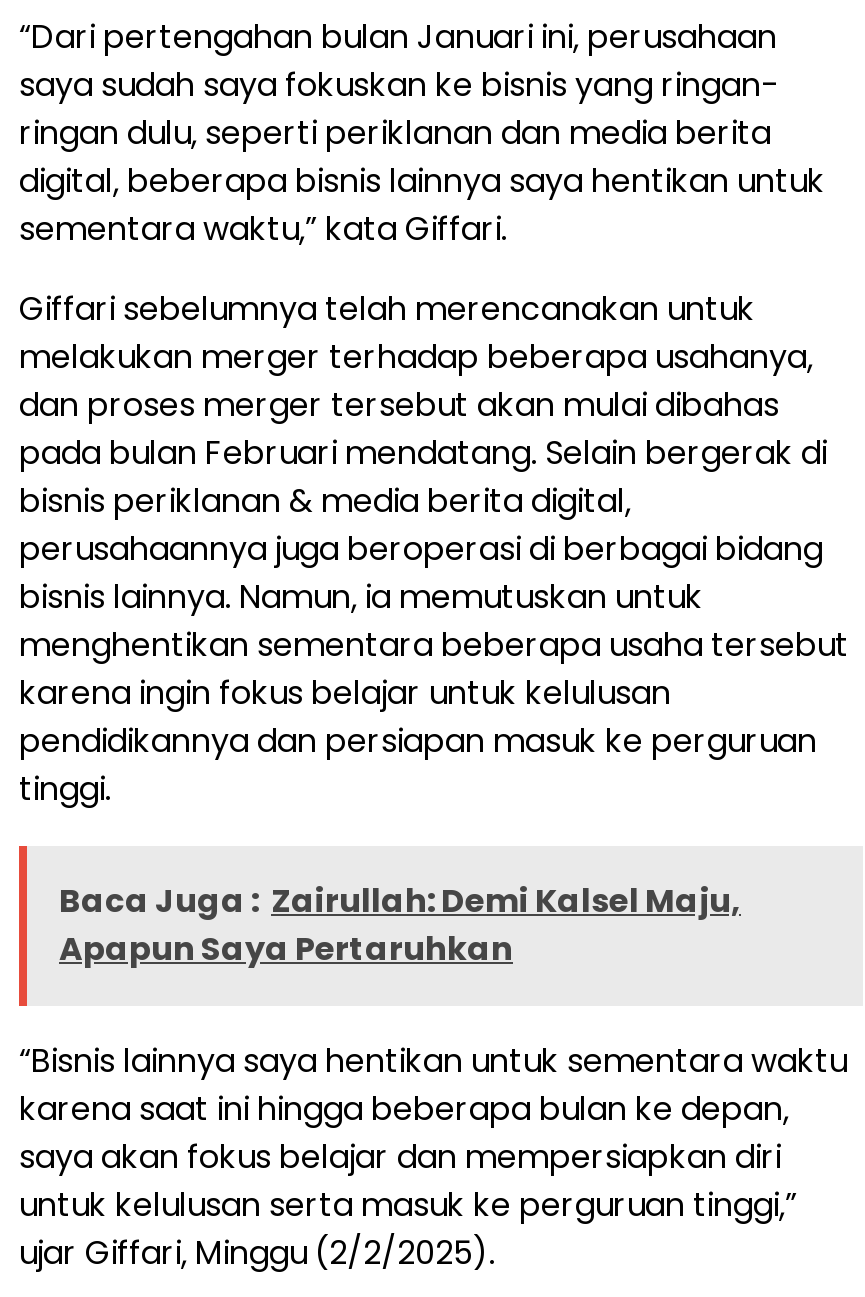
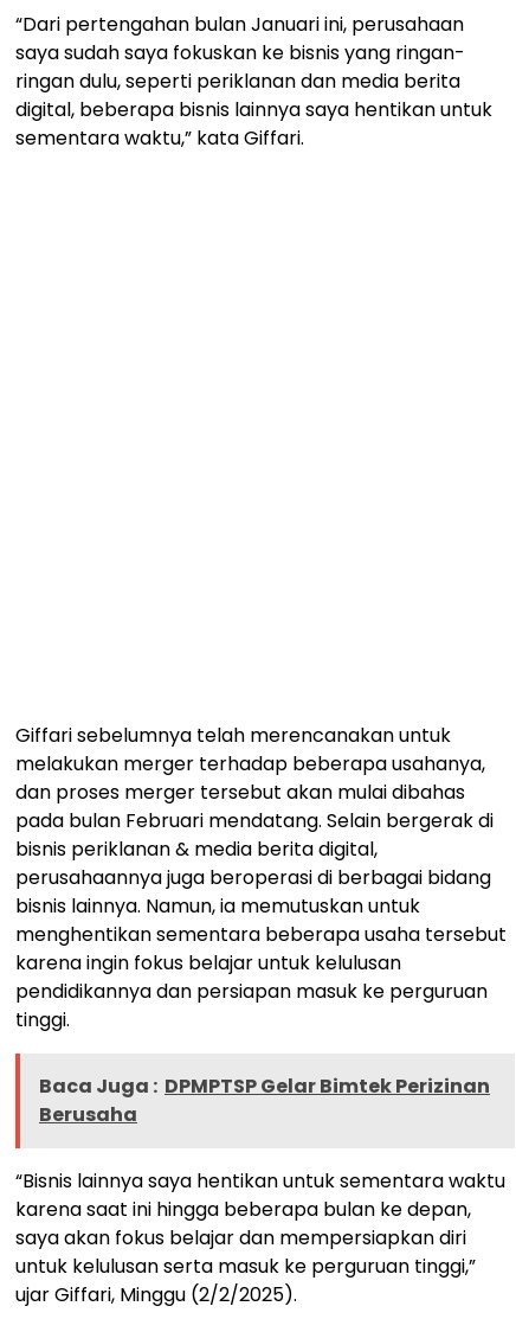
[59,879,741,973] Baca Juga : Zairullah: Demi Kalsel Maju, | Apapun Saya Pertaruhkan -> [39,1073,490,1129] Baca Juga : DPMPTSP Gelar Bimtek Perizinan | Berusaha

